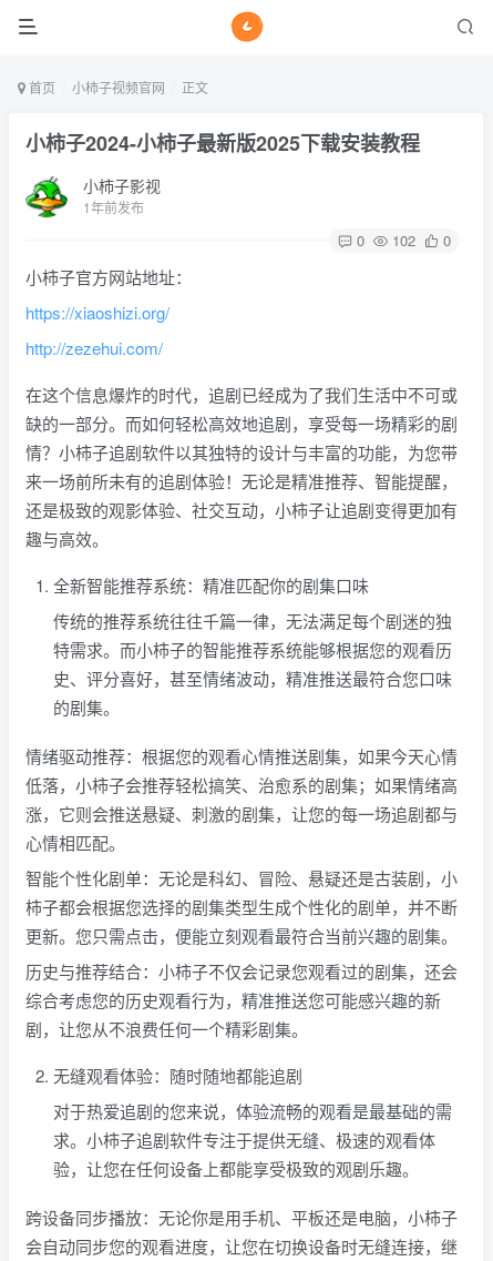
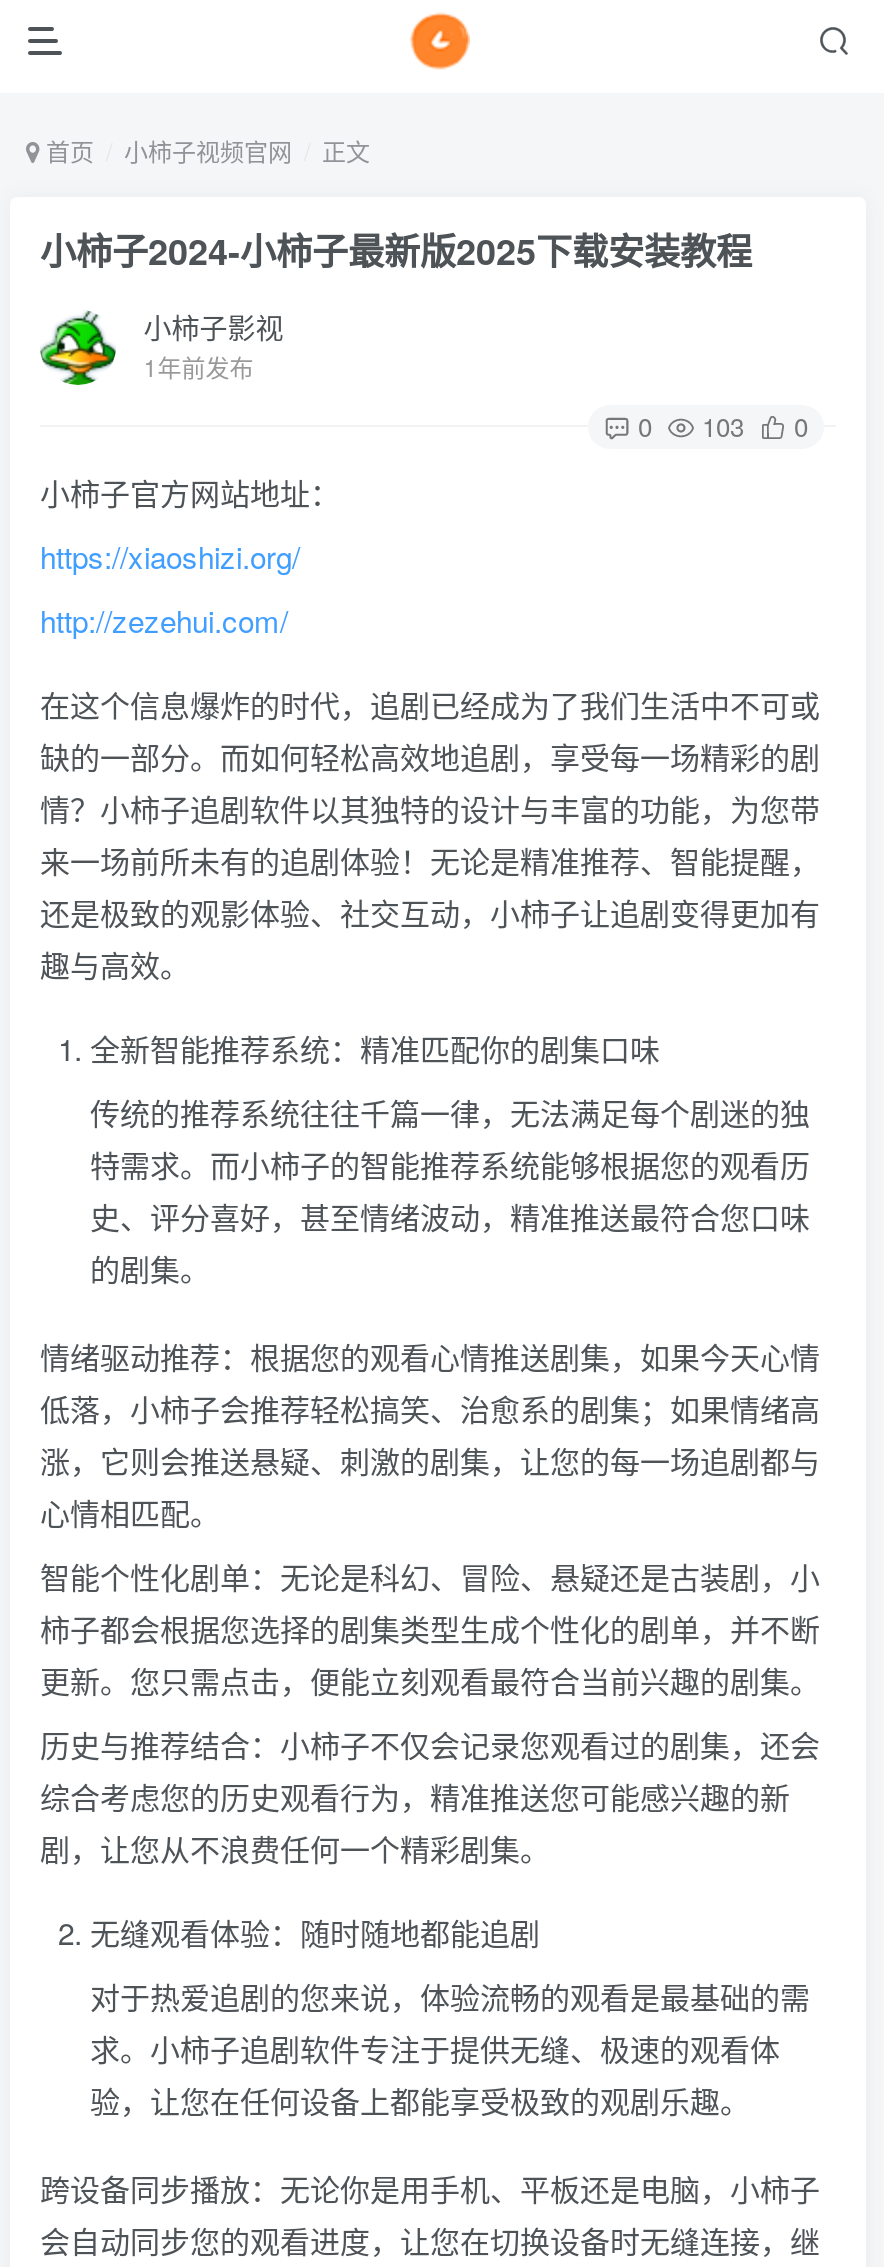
[352,230,451,251] 0 102 0 -> [630,407,808,445] 0 103 0

